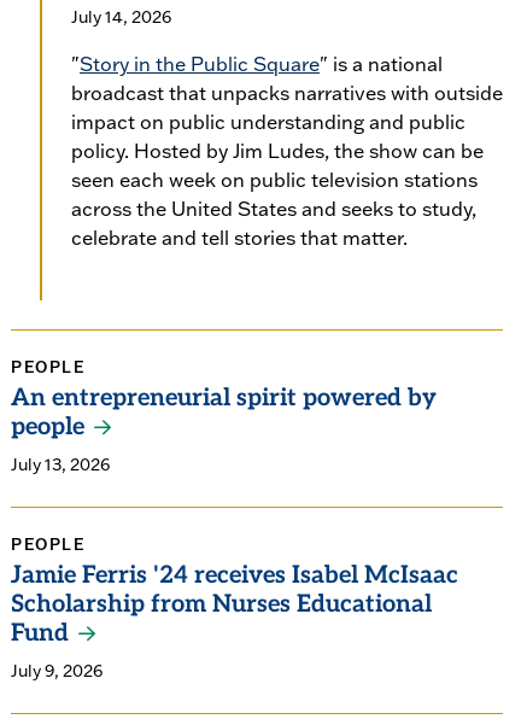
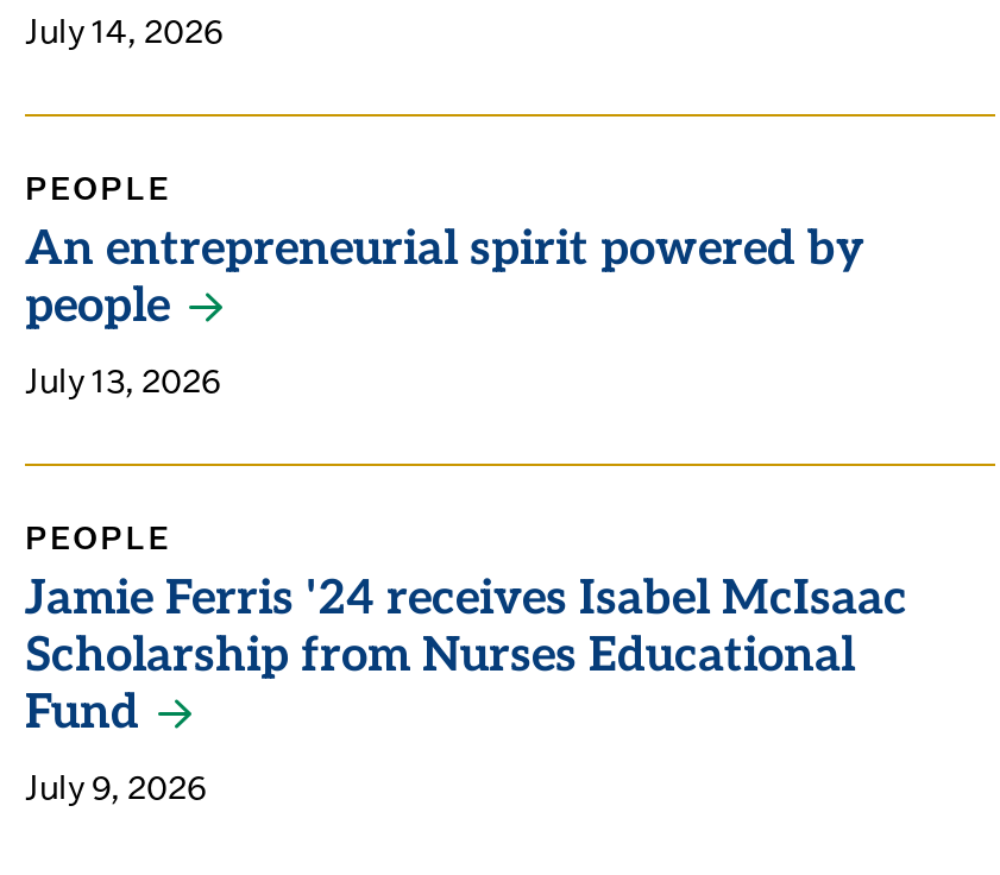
[71,52,503,250] "Story in the Public Square" is a national | broadcast that unpacks narratives with outside | impact on public understanding and public | policy. Hosted by Jim Ludes, the show can be | seen each week on public television stations | across the United States and seeks to study, | celebrate and tell stories that matter. -> none

